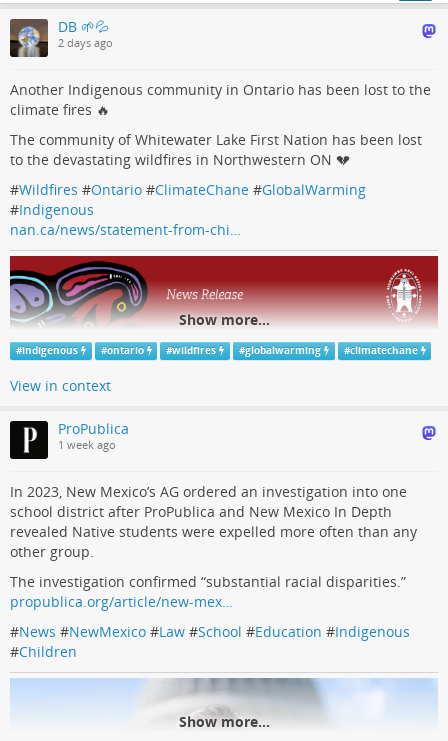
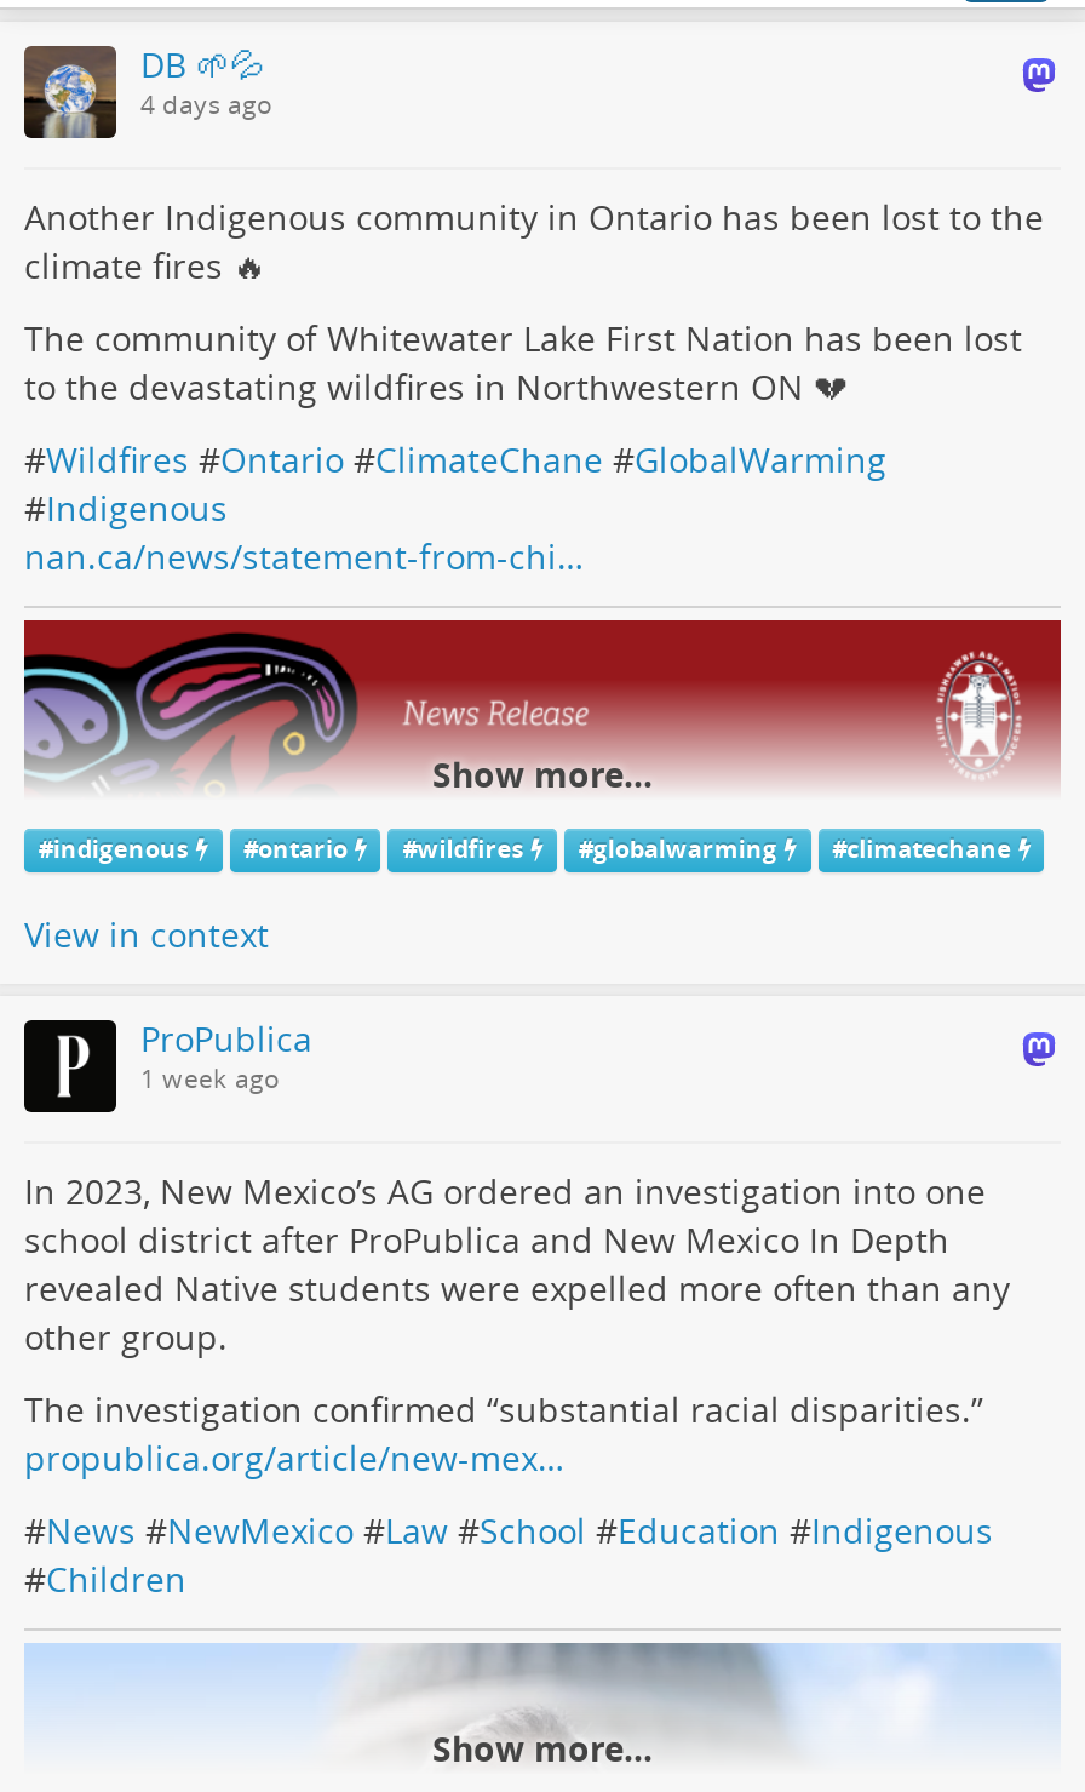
[58,36,113,50] 2 days ago -> [140,87,274,121] 4 days ago

